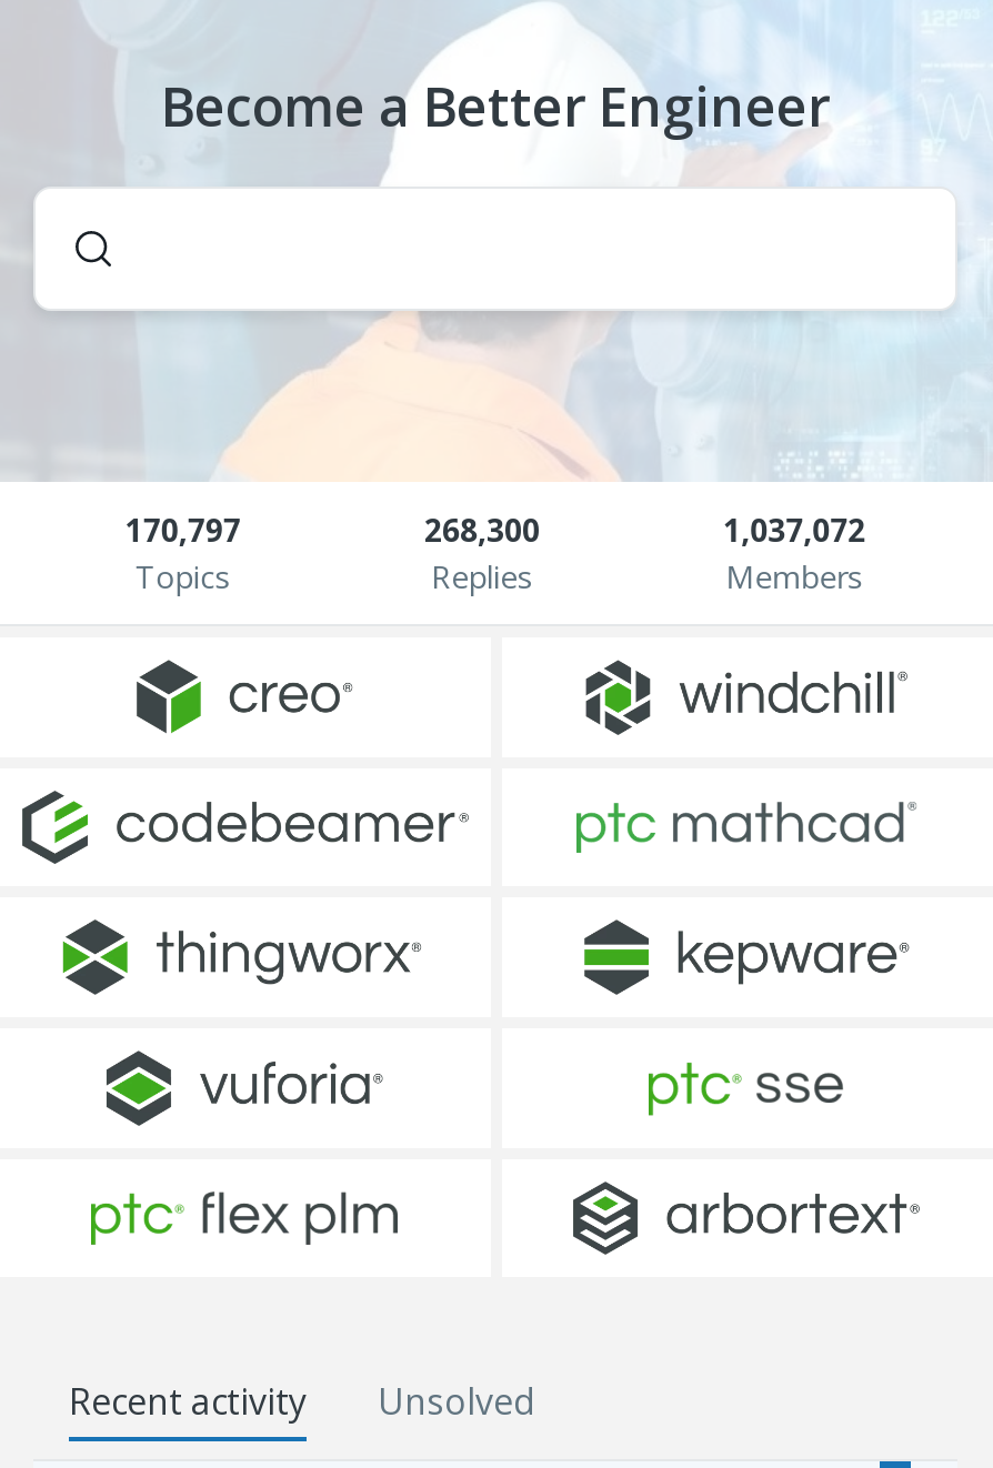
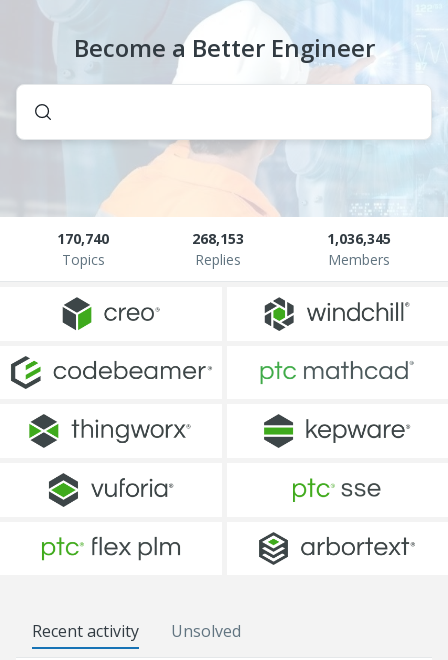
[125,509,241,551] 170,797 -> [57,229,109,248] 170,740
[424,509,540,551] 268,300 -> [192,229,244,248] 268,153
[723,509,865,551] 1,037,072 -> [327,229,391,248] 1,036,345

